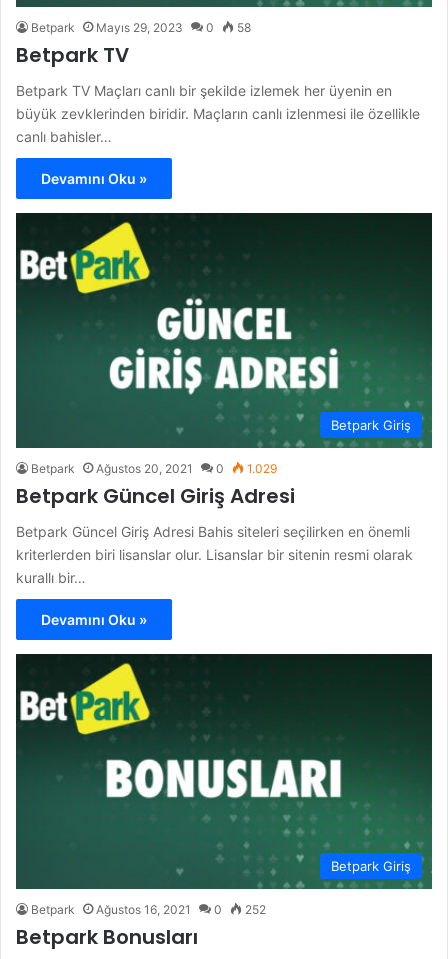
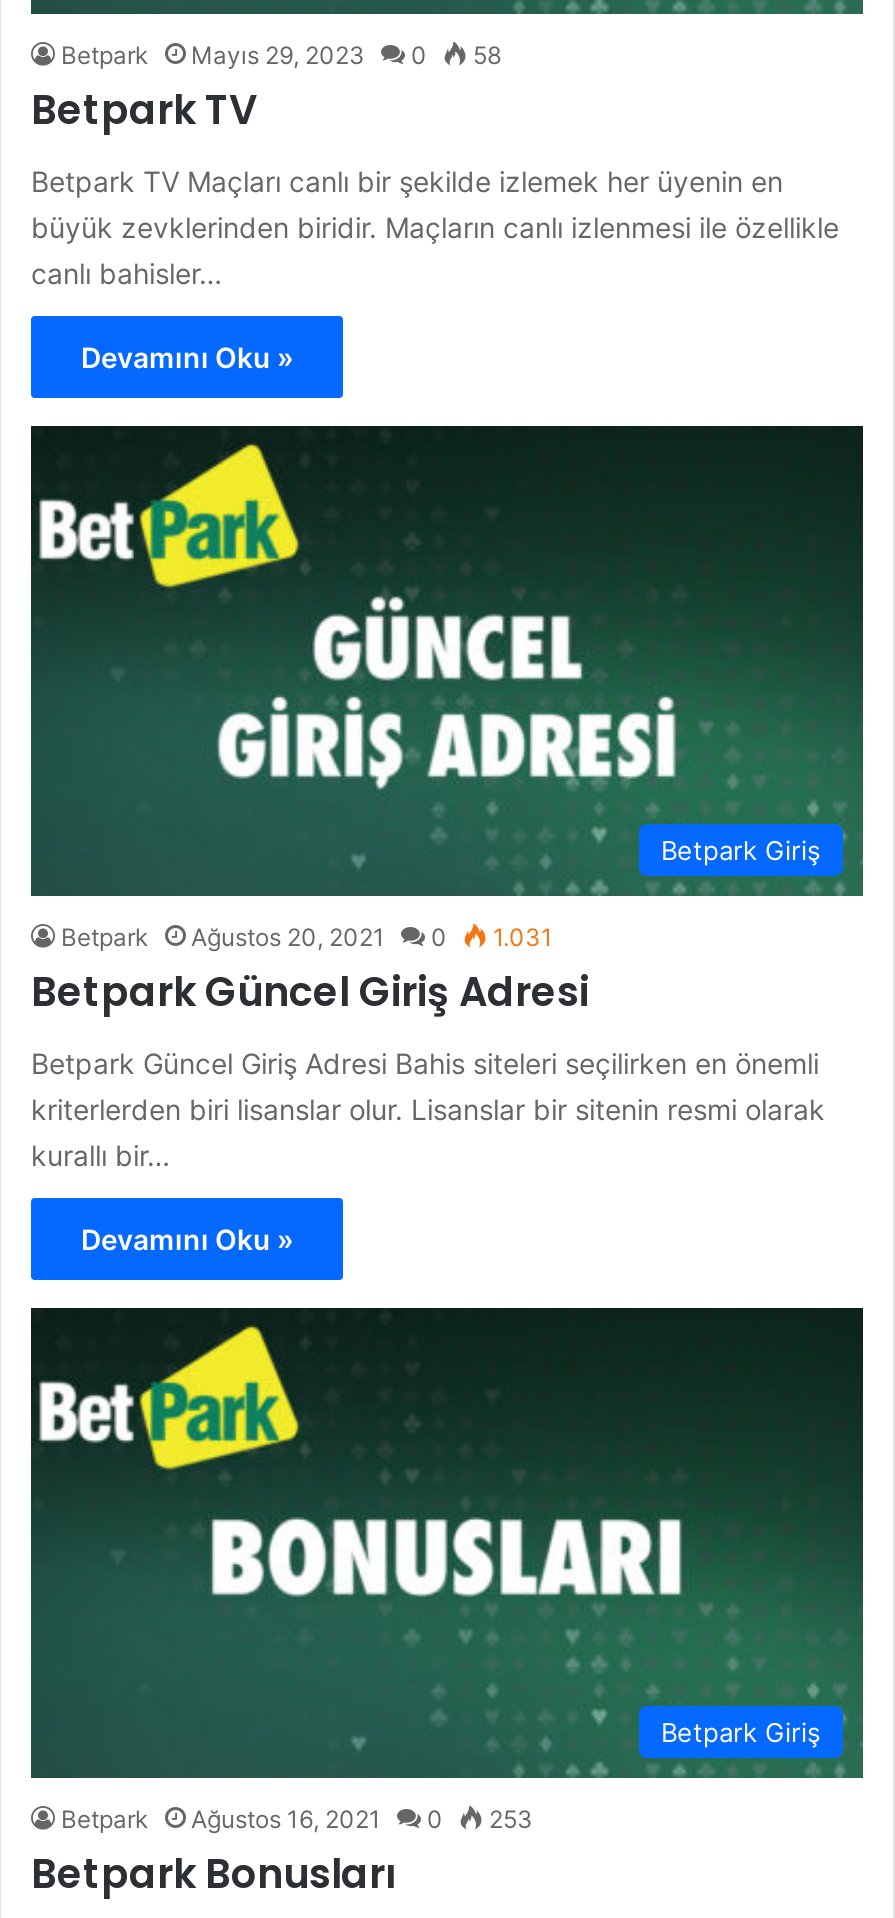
[31,461,277,476] Betpark Ağustos 20, 2021 0 1.029 -> [61,922,553,952] Betpark Ağustos 20, 2021 0 1.031
[31,902,266,917] Betpark Ağustos 16, 2021 0 252 -> [61,1804,533,1834] Betpark Ağustos 16, 2021 0 253

